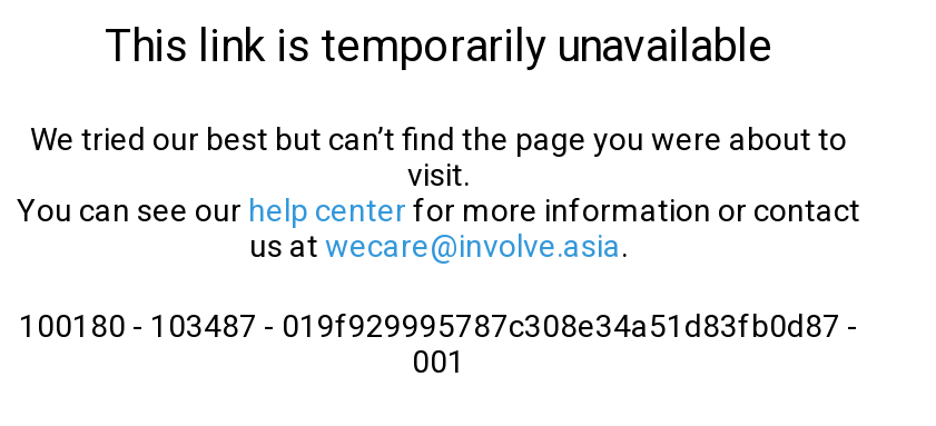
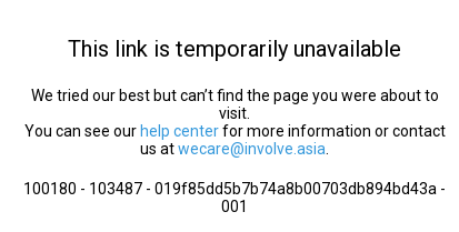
[19,308,858,344] 100180 - 103487 - 019f929995787c308e34a51d83fb0d87 - -> [23,180,446,198] 100180 - 103487 - 019f85dd5b7b74a8b00703db894bd43a -

